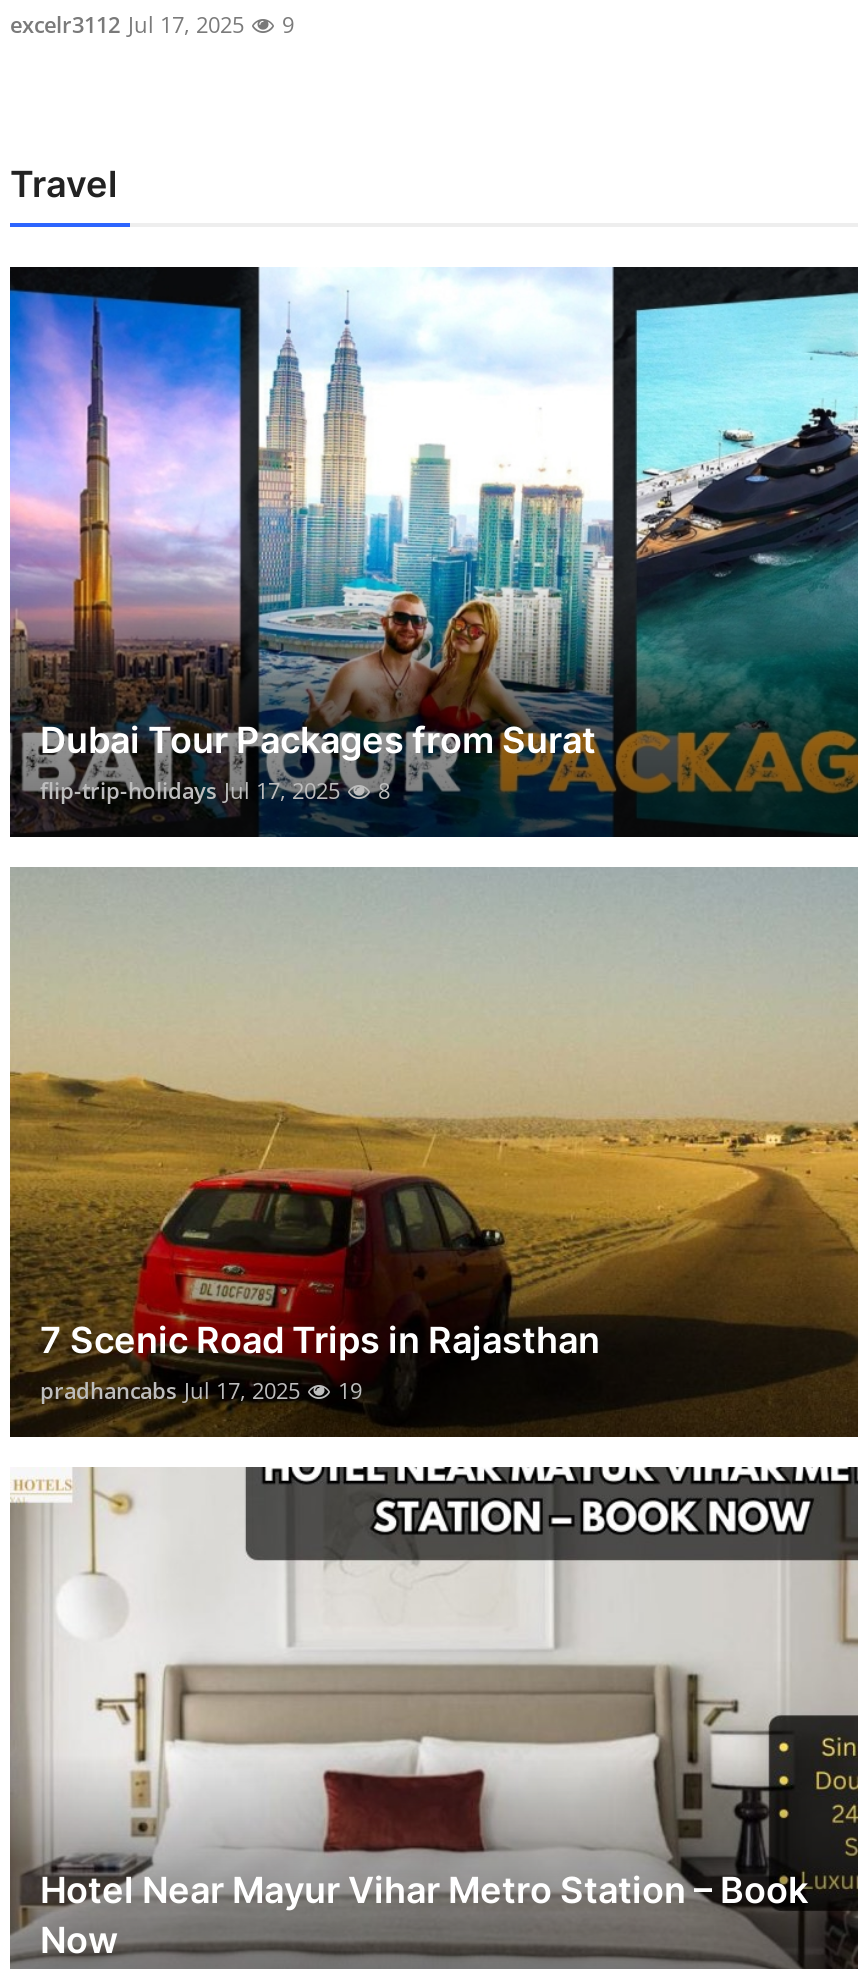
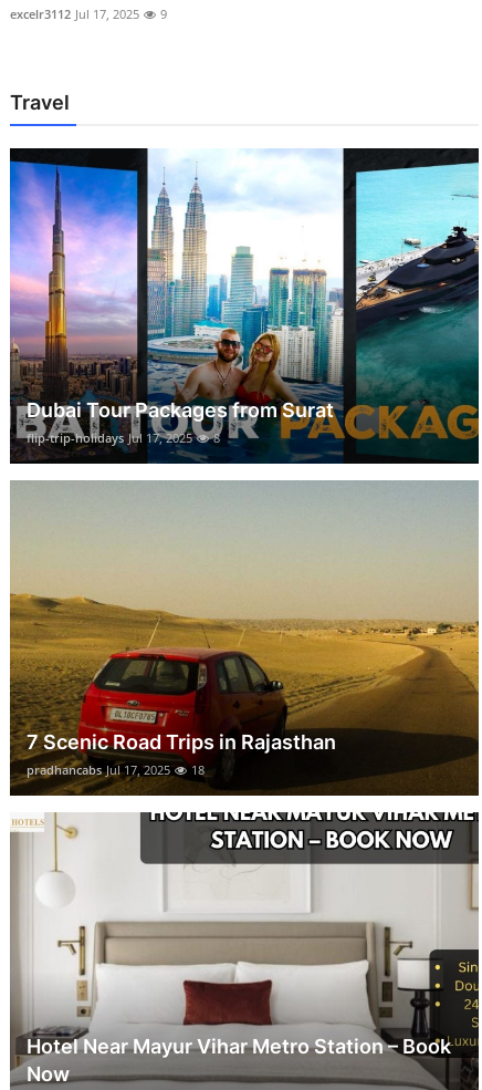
[40,1376,362,1406] pradhancabs Jul 17, 2025 19 -> [27,762,205,778] pradhancabs Jul 17, 2025 18

